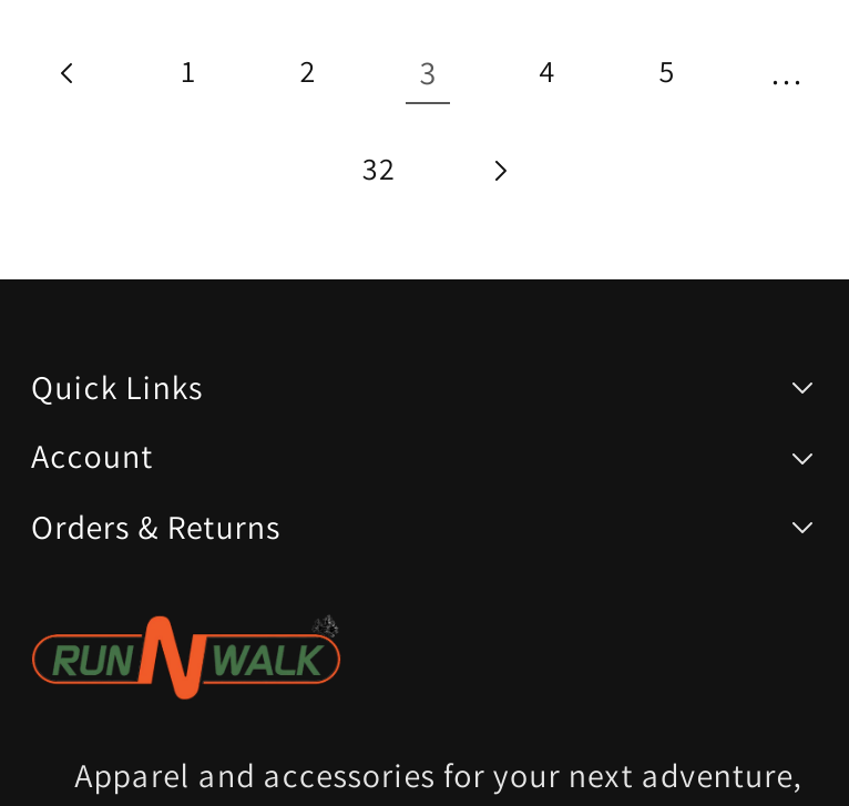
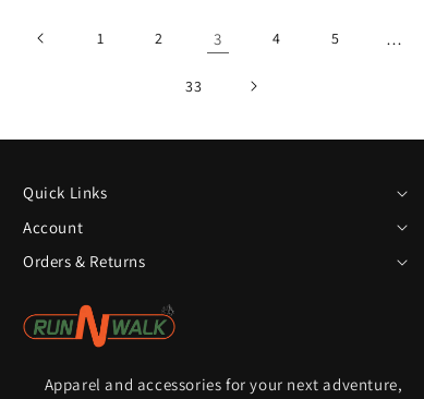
[362,149,396,188] 32 -> [186,76,202,95] 33

